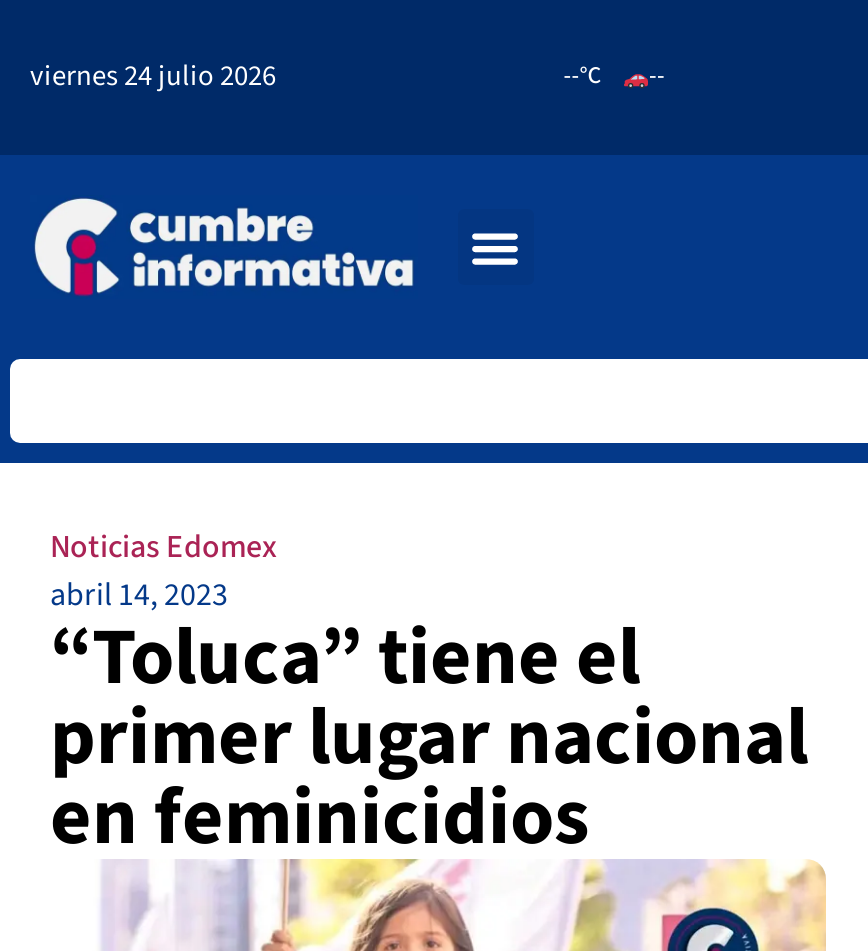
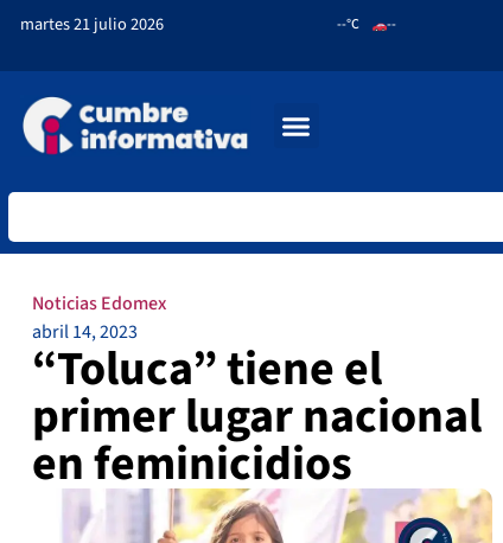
[30,55,276,97] viernes 24 julio 2026 -> [20,12,164,37] martes 21 julio 2026

